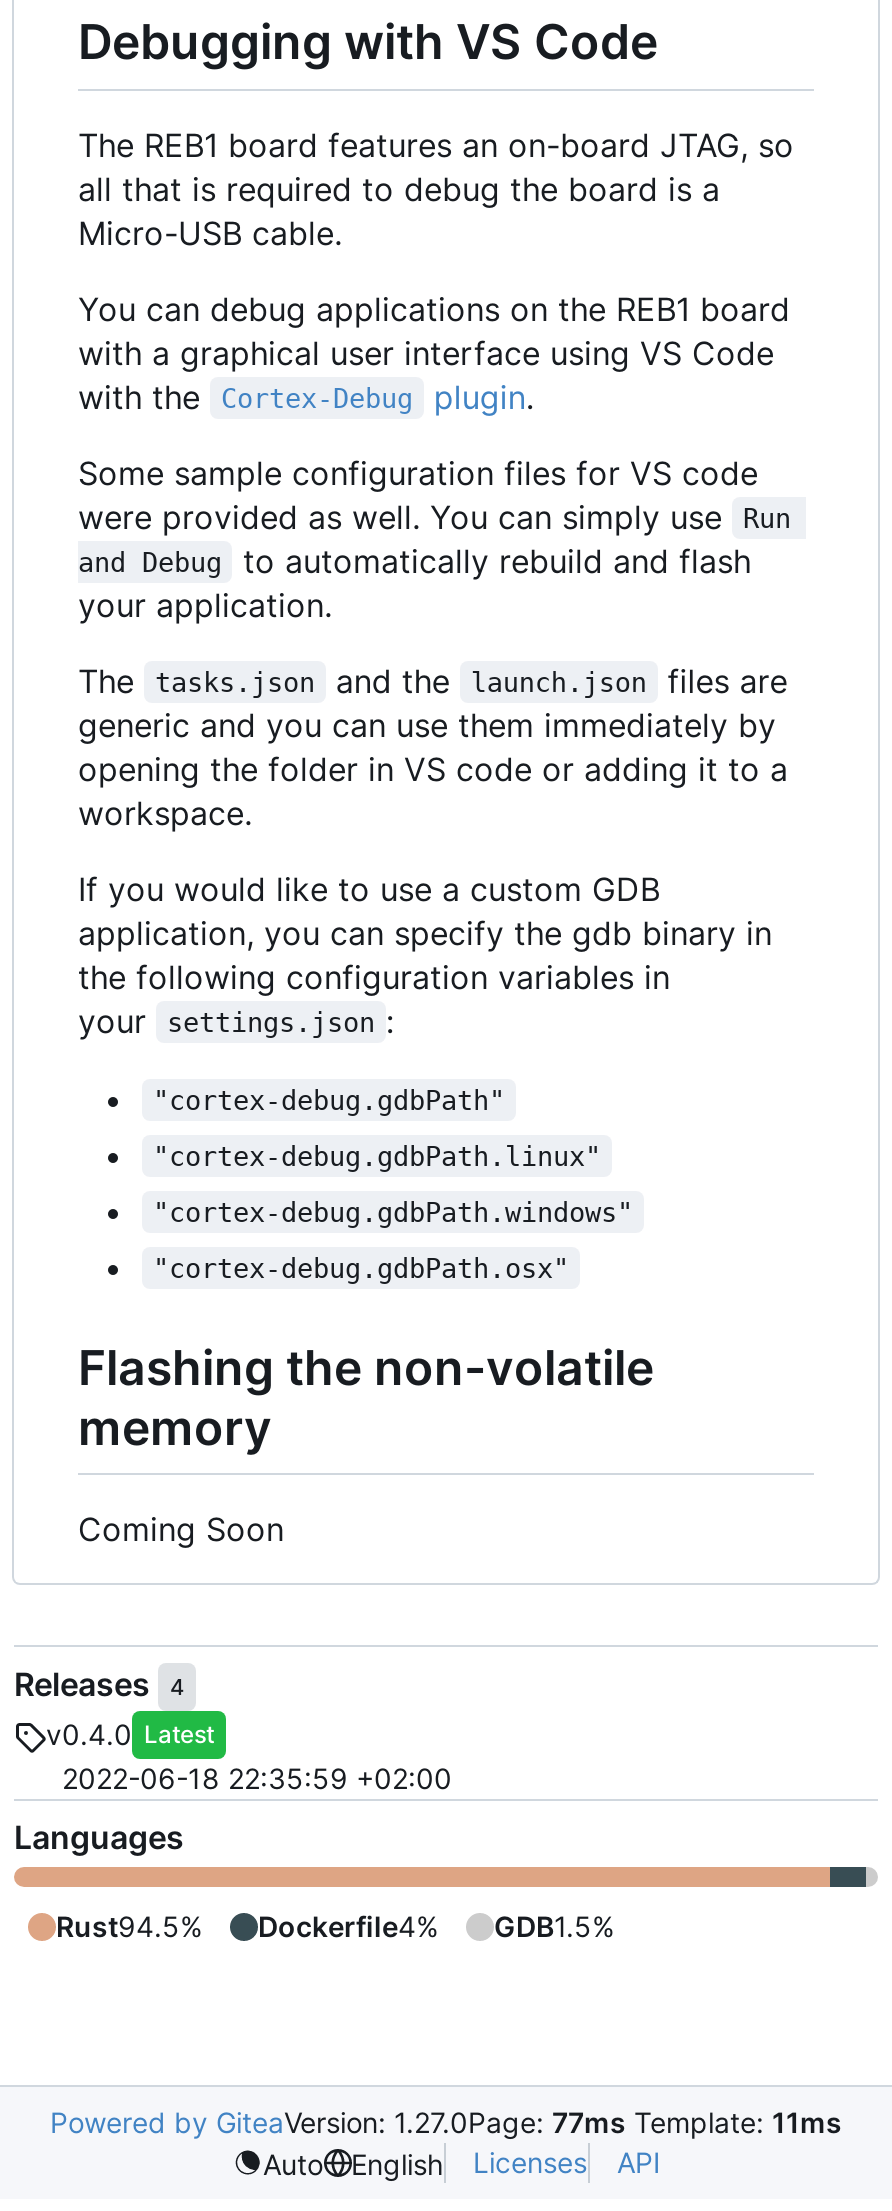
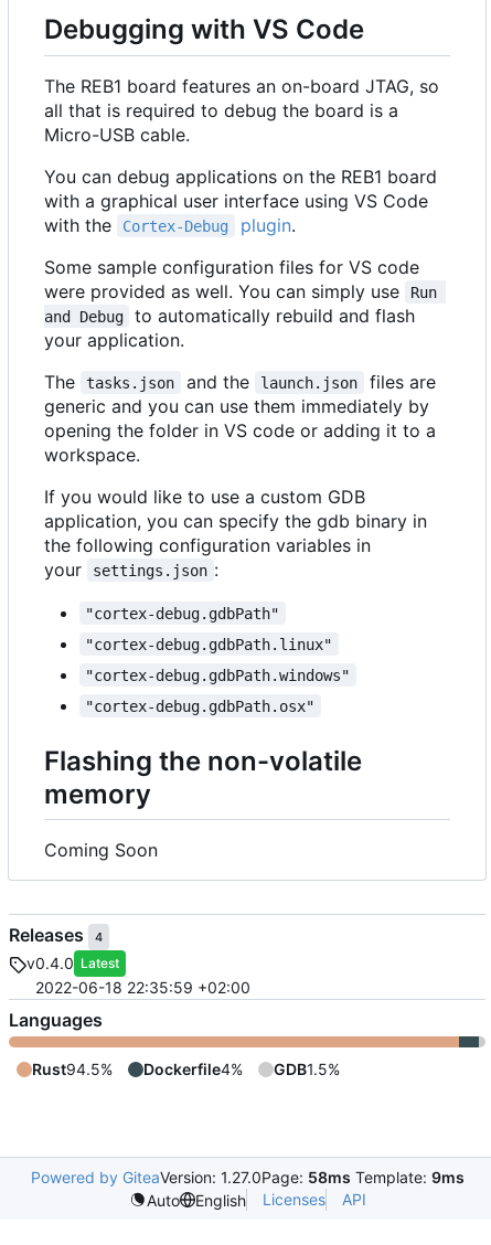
[50,2105,842,2139] Powered by GiteaVersion: 1.27.0Page: 77ms Template: 11ms -> [30,1168,464,1187] Powered by GiteaVersion: 1.27.0Page: 58ms Template: 9ms

